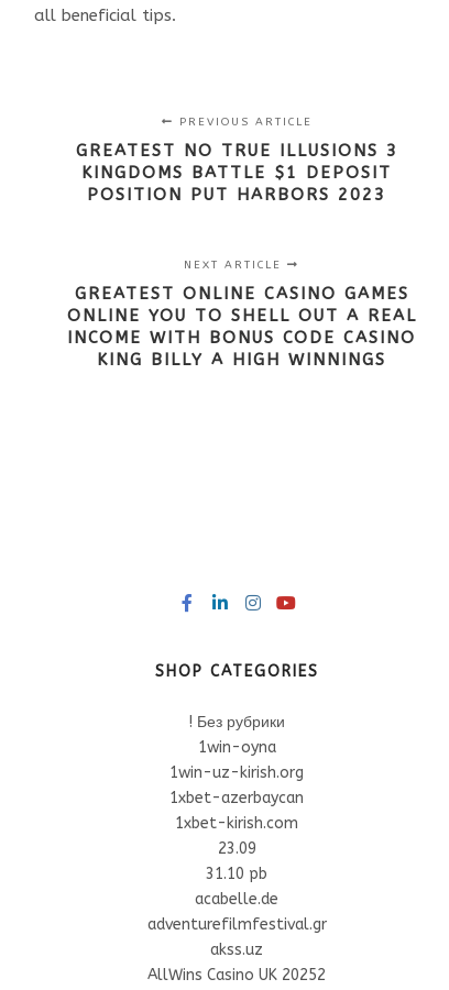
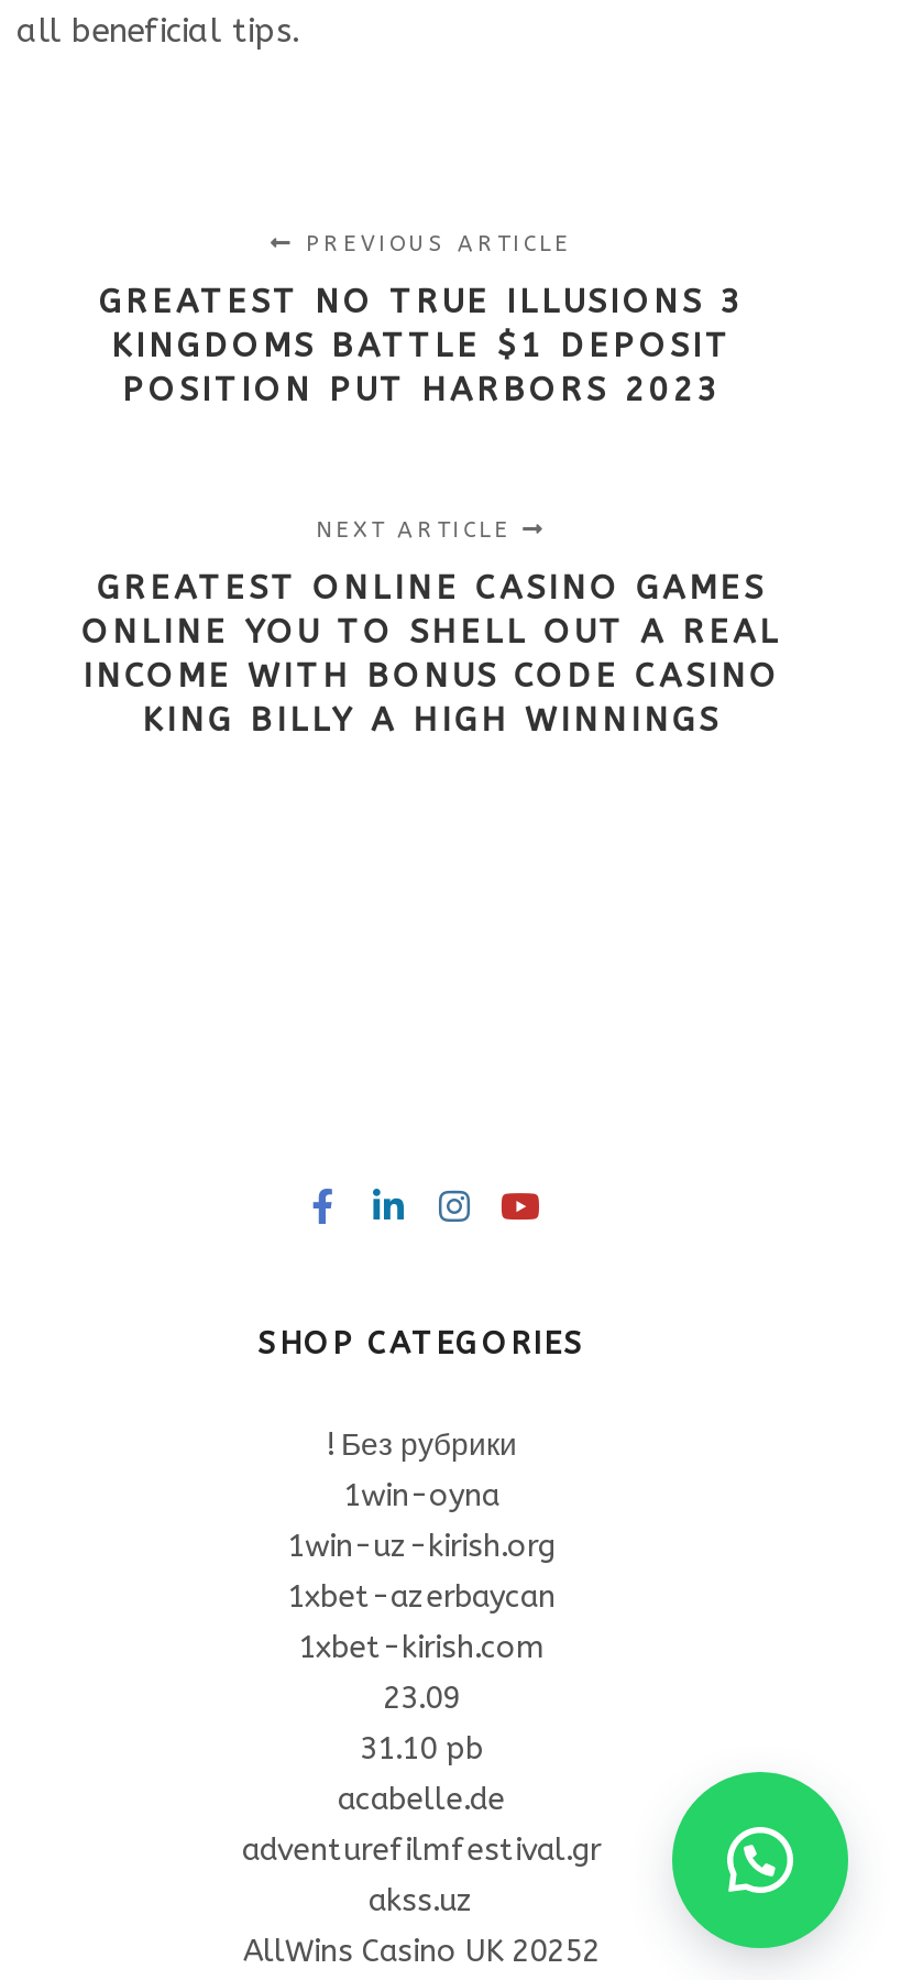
none -> [668,1770,853,1966] [image]

